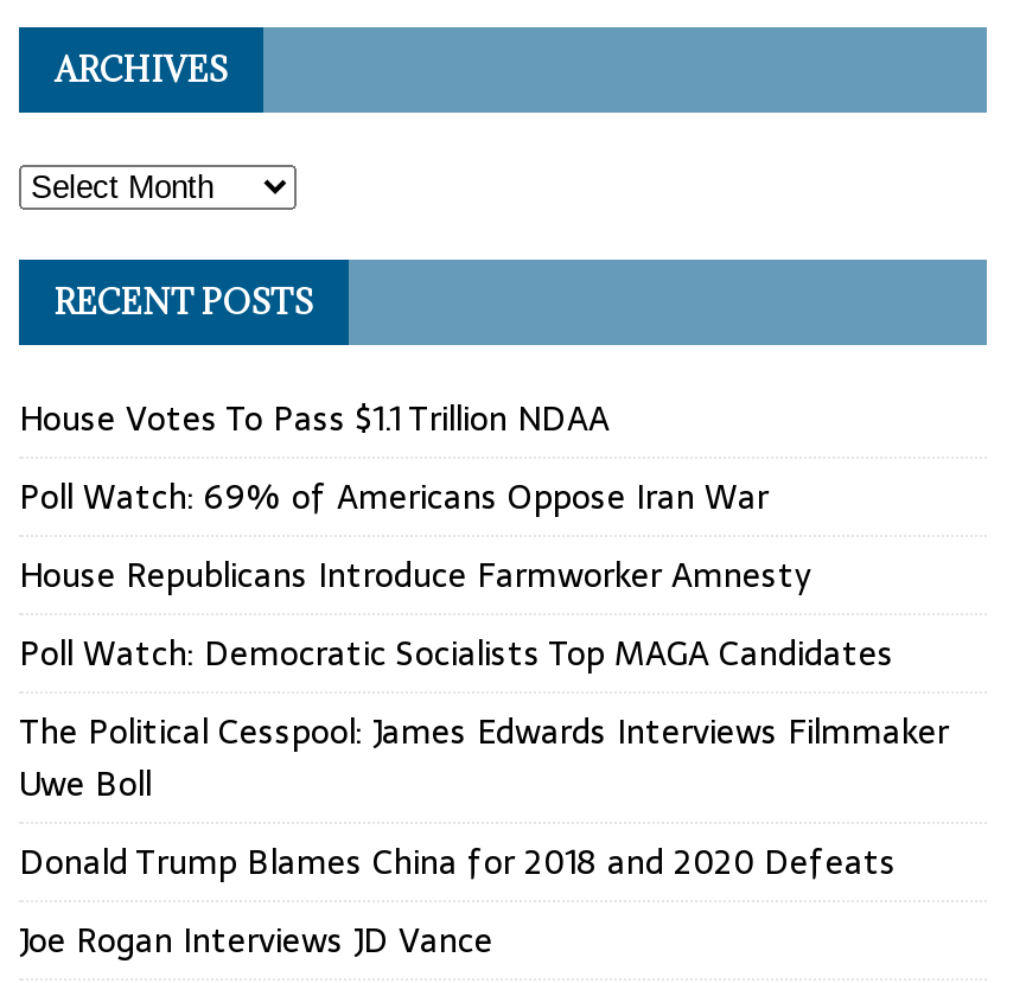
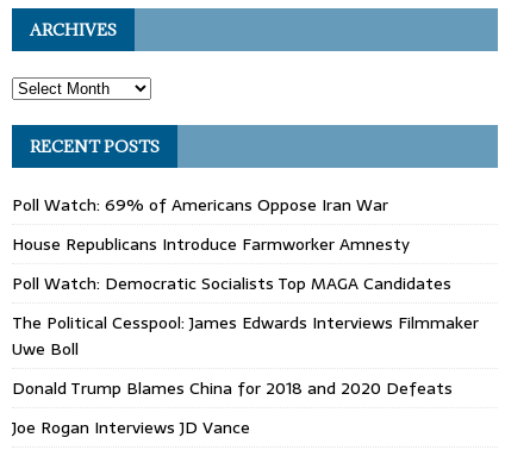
[19,392,610,445] House Votes To Pass $1.1 Trillion NDAA -> none

